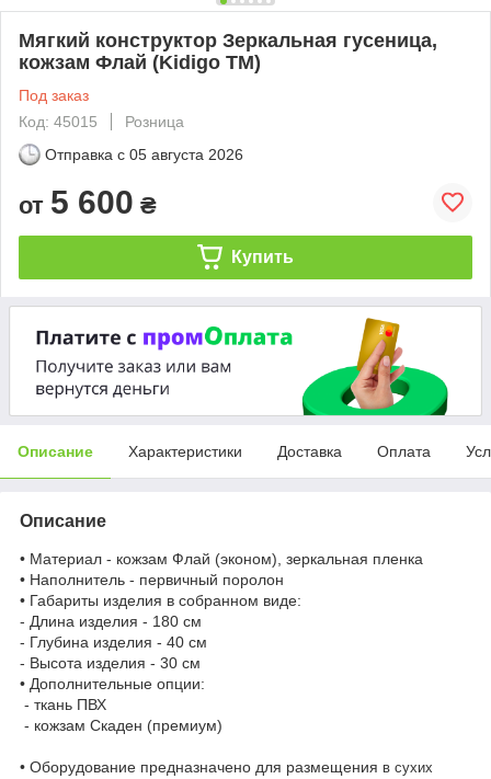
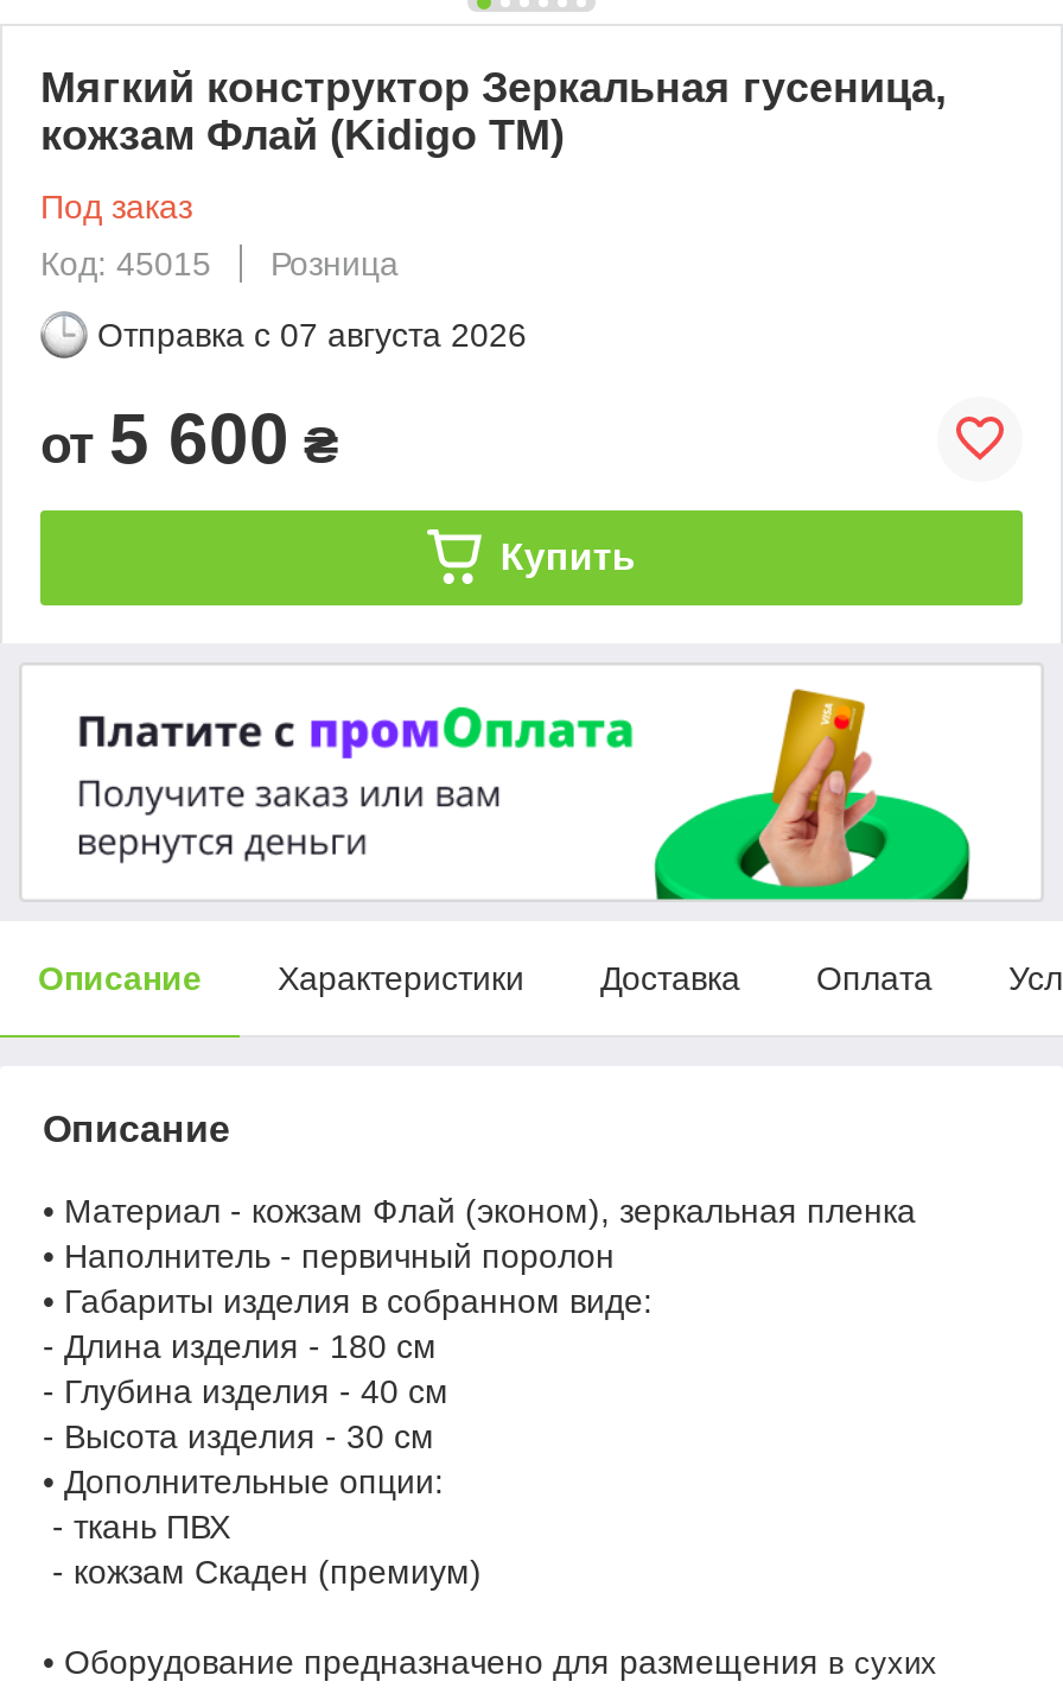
[45,146,243,163] Отправка с 05 августа 2026 -> [97,315,527,353] Отправка с 07 августа 2026

